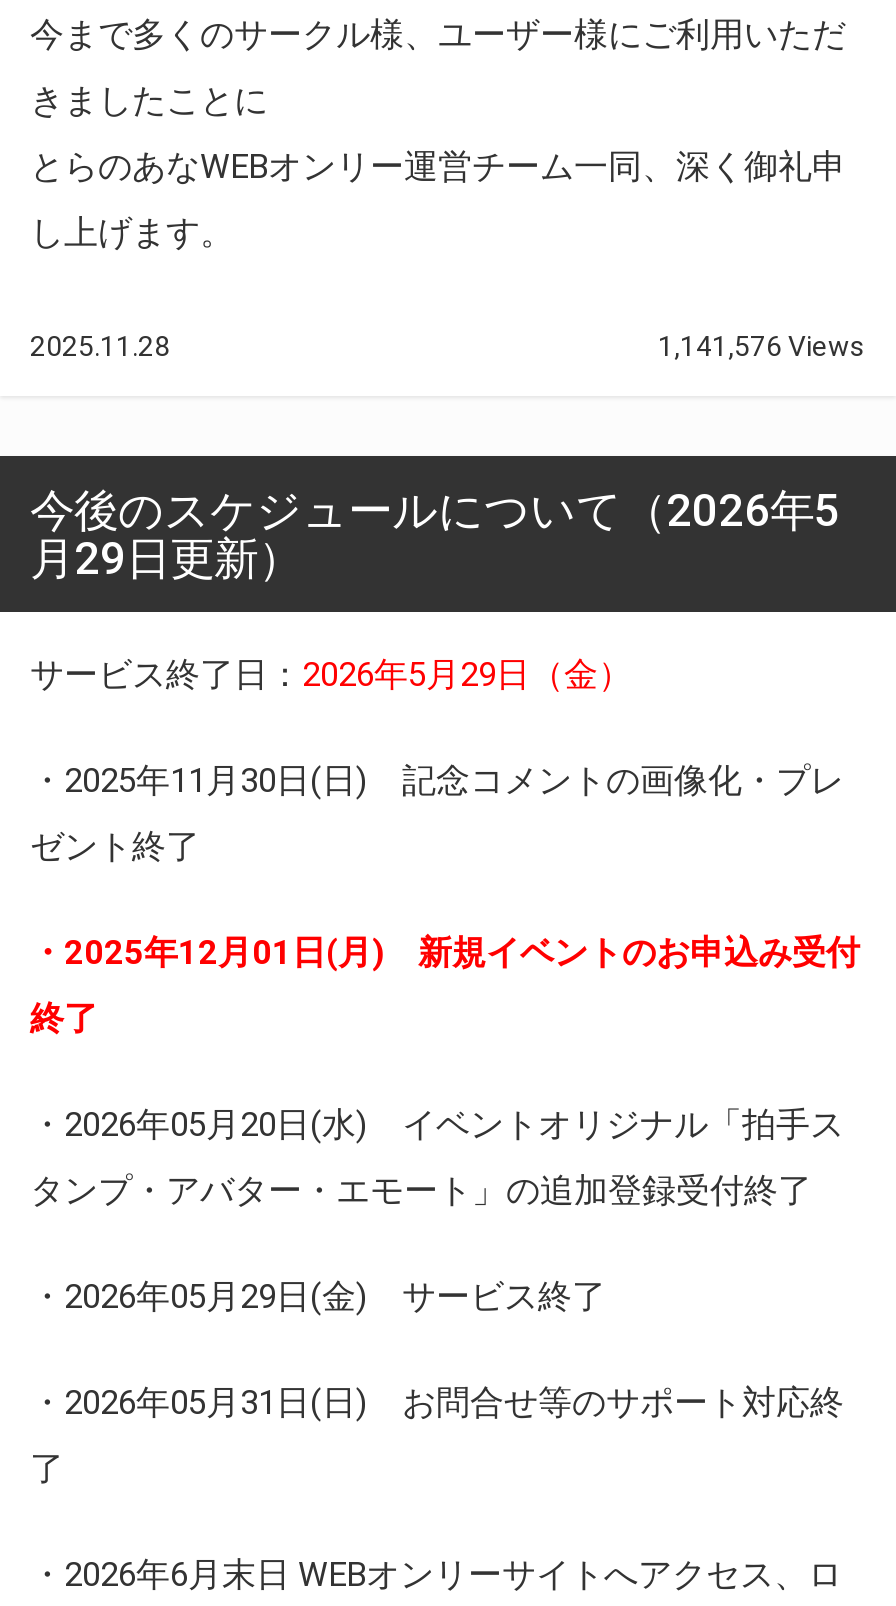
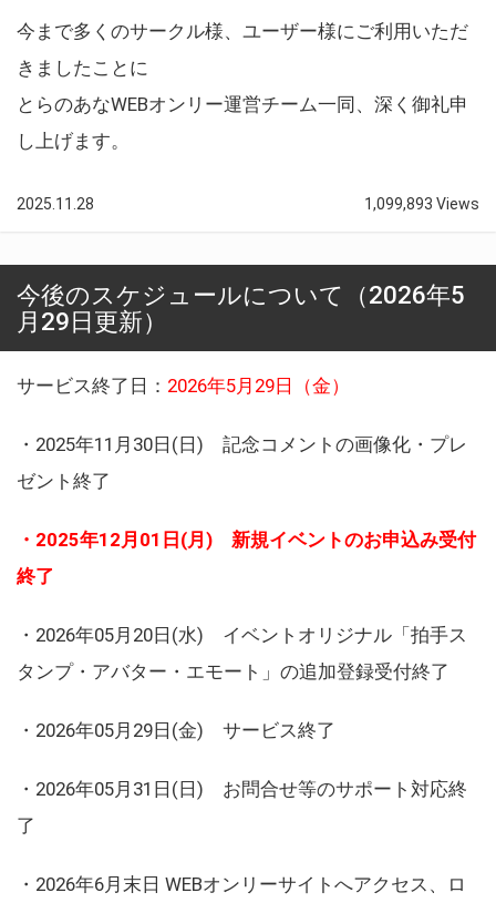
[658,330,866,362] 1,141,576 Views -> [364,195,479,213] 1,099,893 Views

